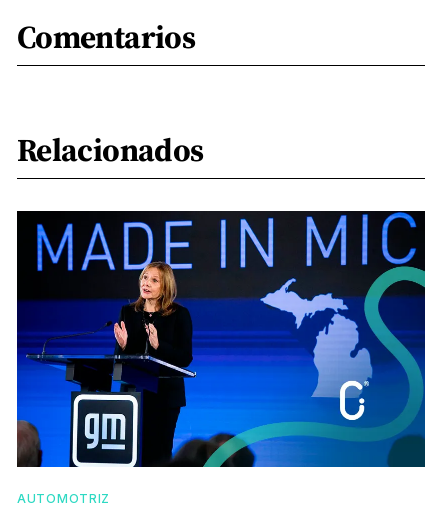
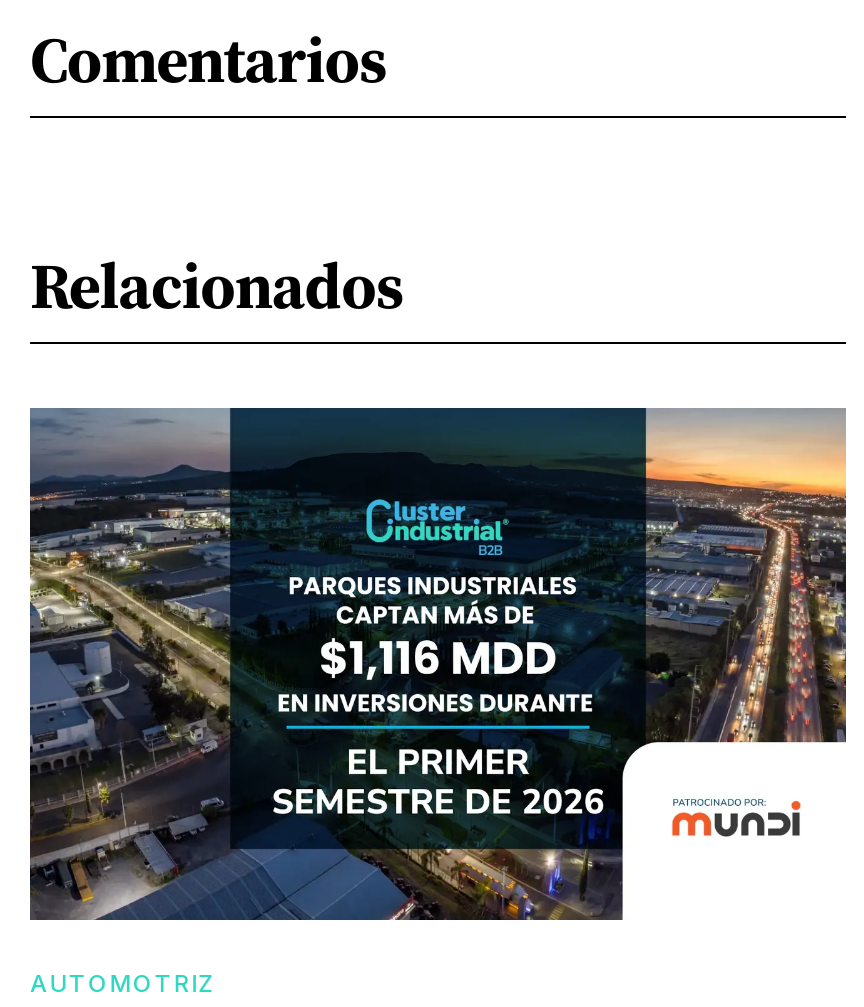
[16,210,426,468] [image] -> [28,406,848,922] [image]

